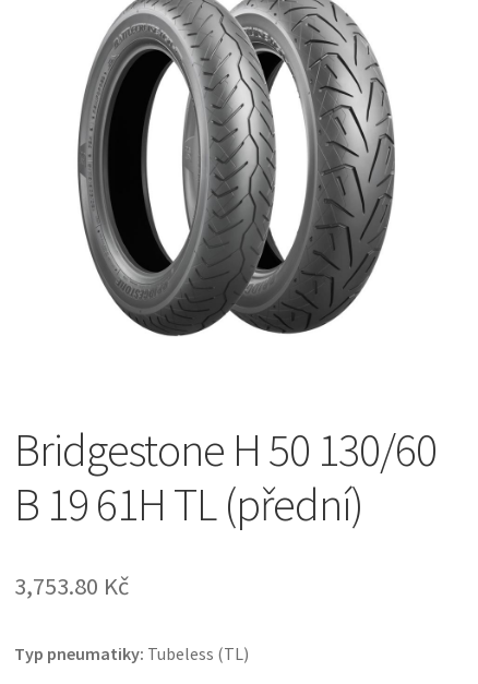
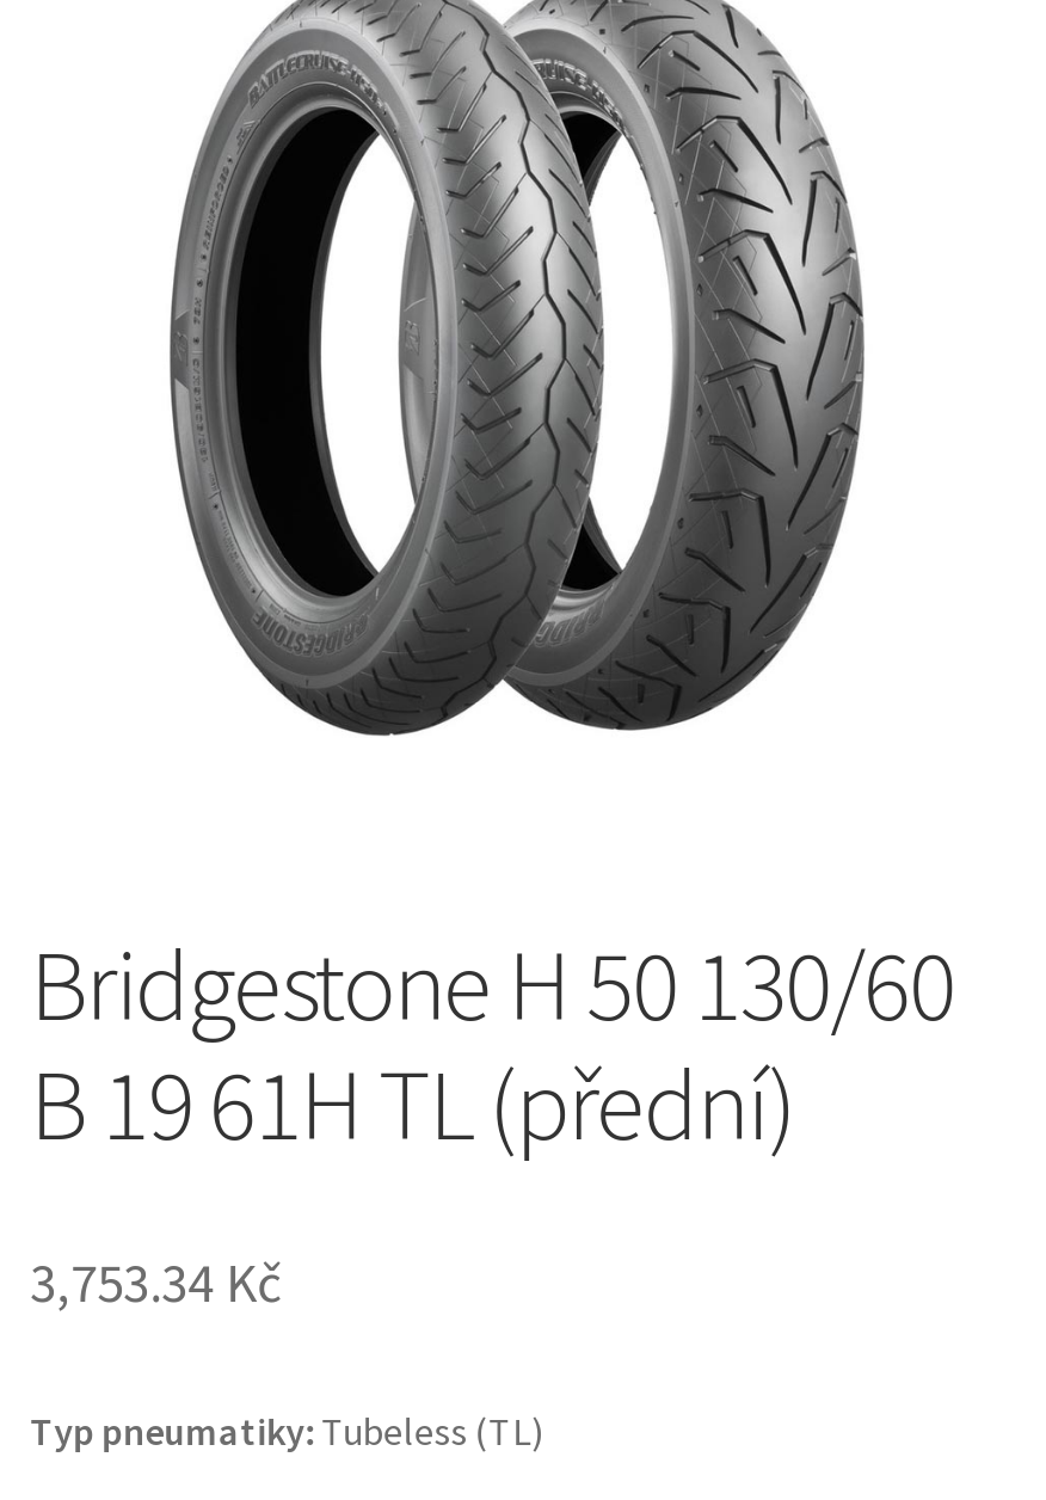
[14,570,128,601] 3,753.80 Kč -> [30,1248,281,1315] 3,753.34 Kč

